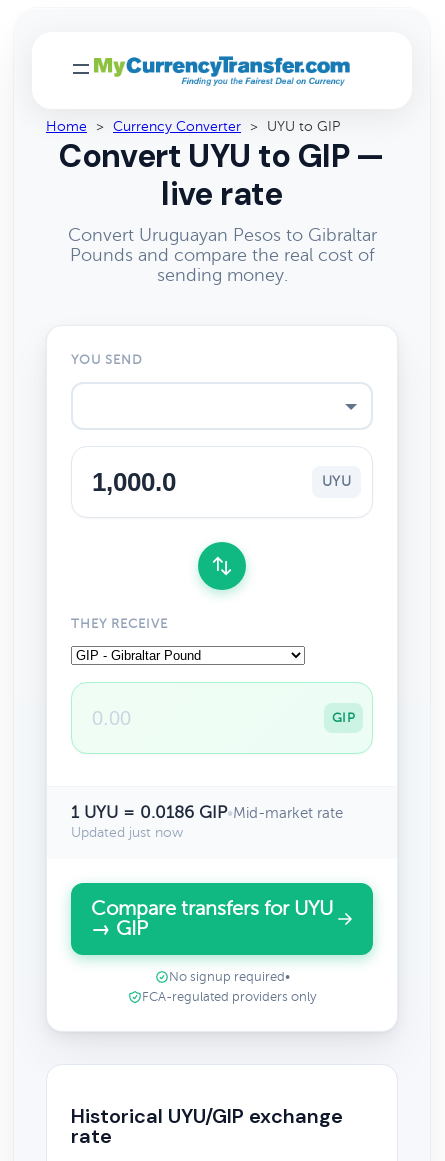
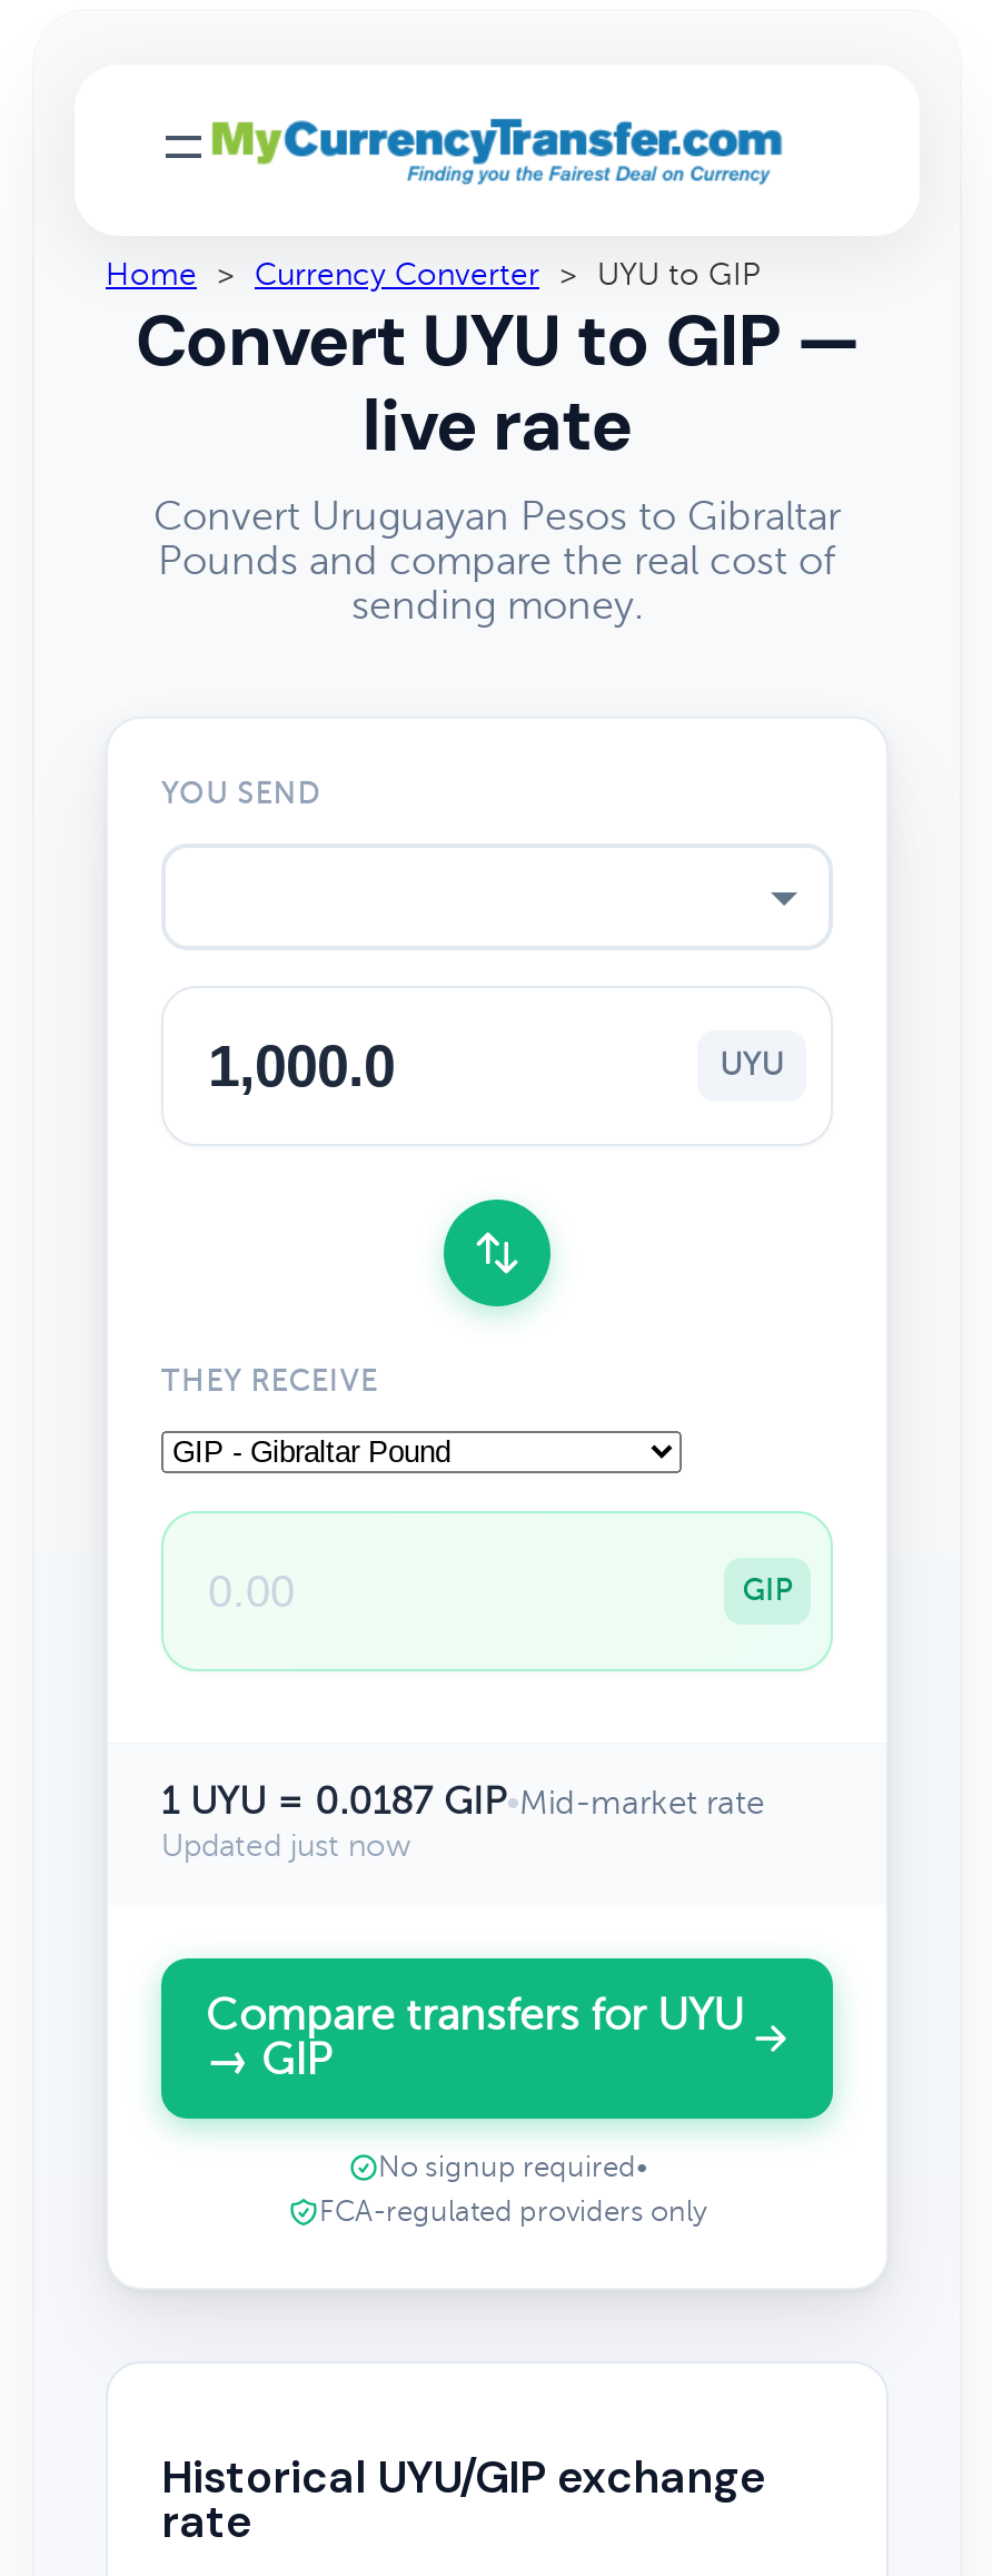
[71,803,343,822] 1 UYU = 0.0186 GIP • Mid-market rate -> [161,1780,764,1823] 1 UYU = 0.0187 GIP • Mid-market rate

